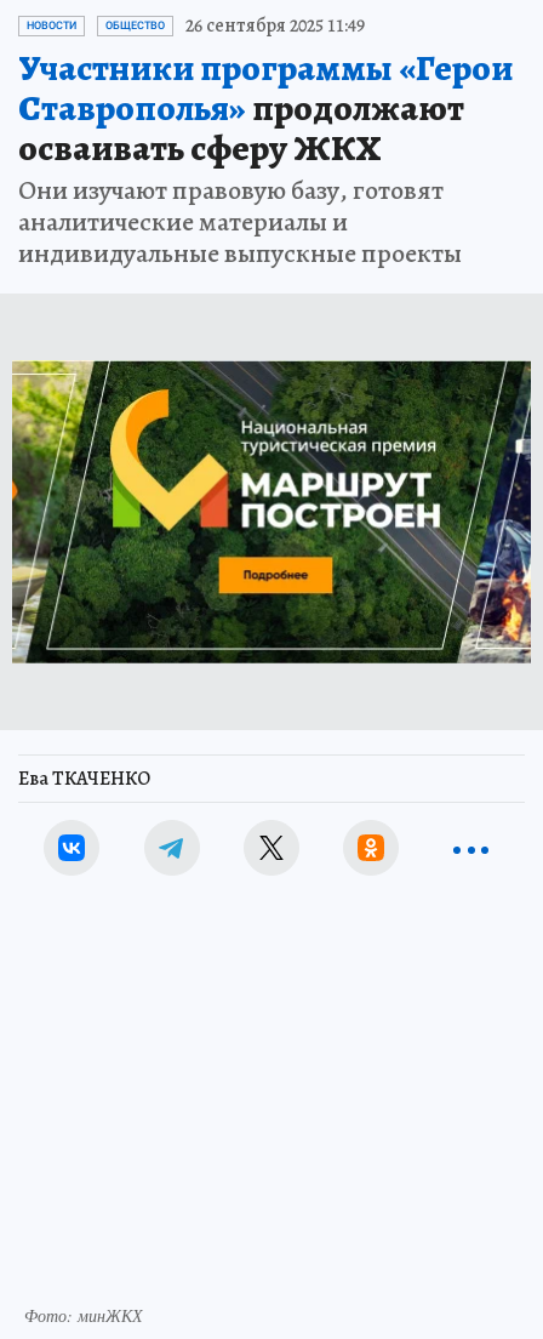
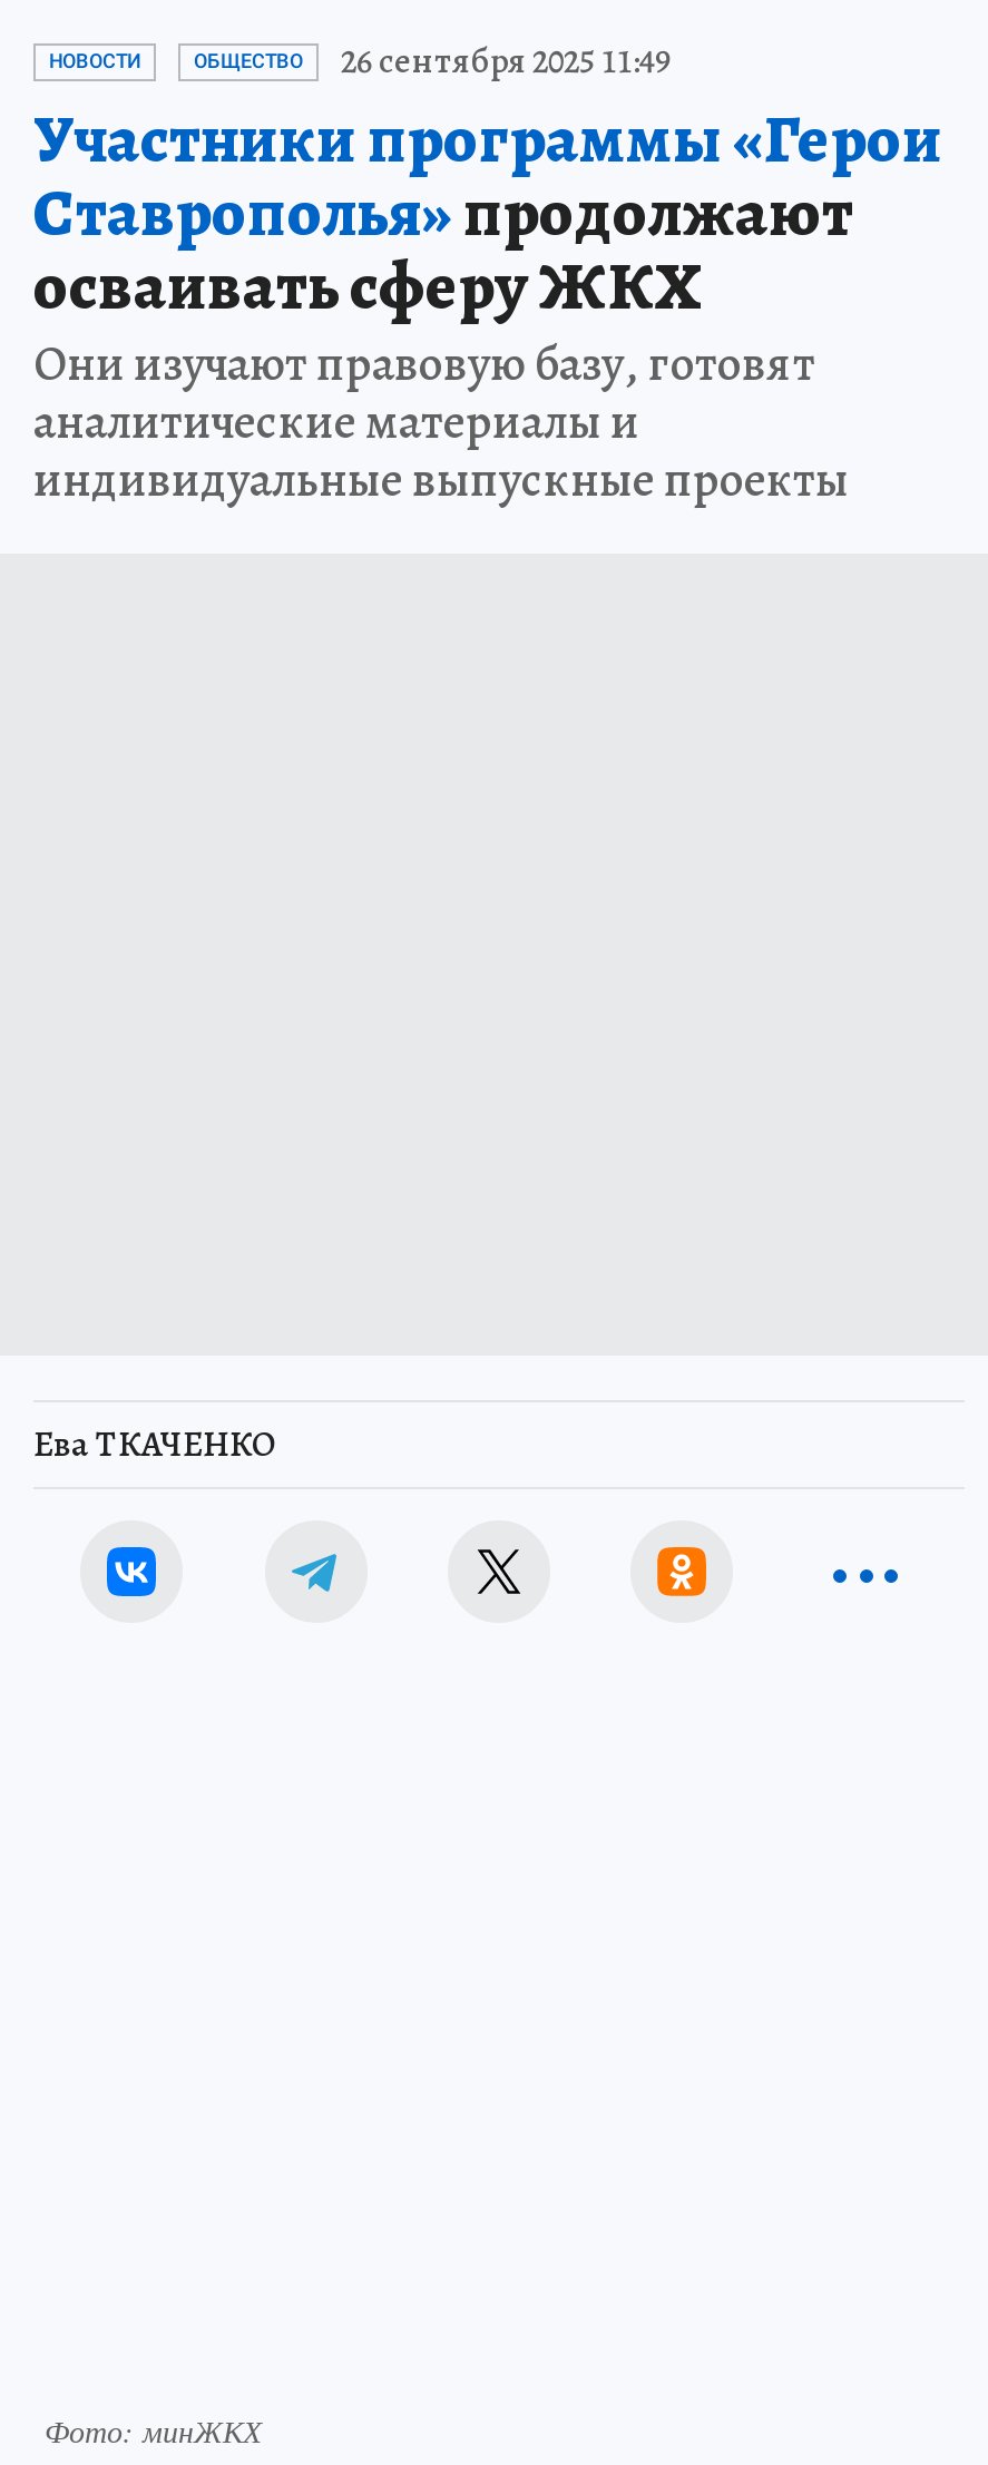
[11,359,532,665] [image] -> none

